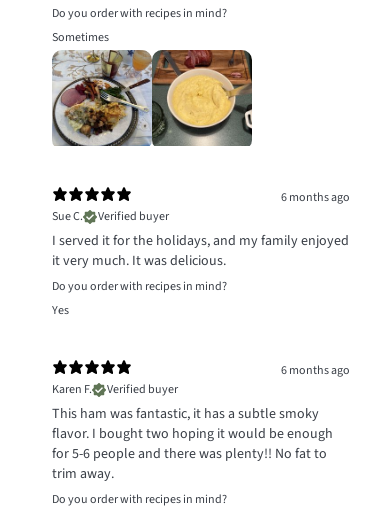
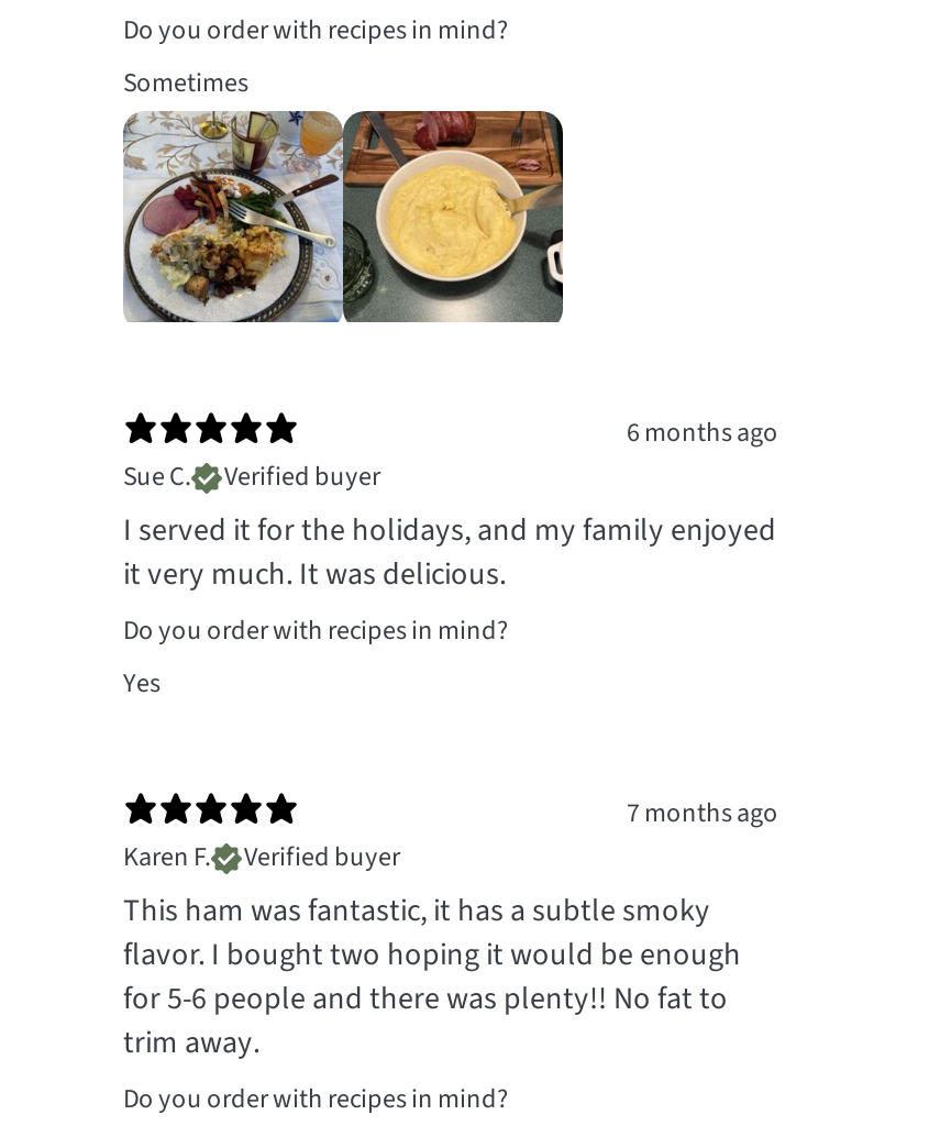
[281,361,350,378] 6 months ago -> [627,795,778,832] 7 months ago

